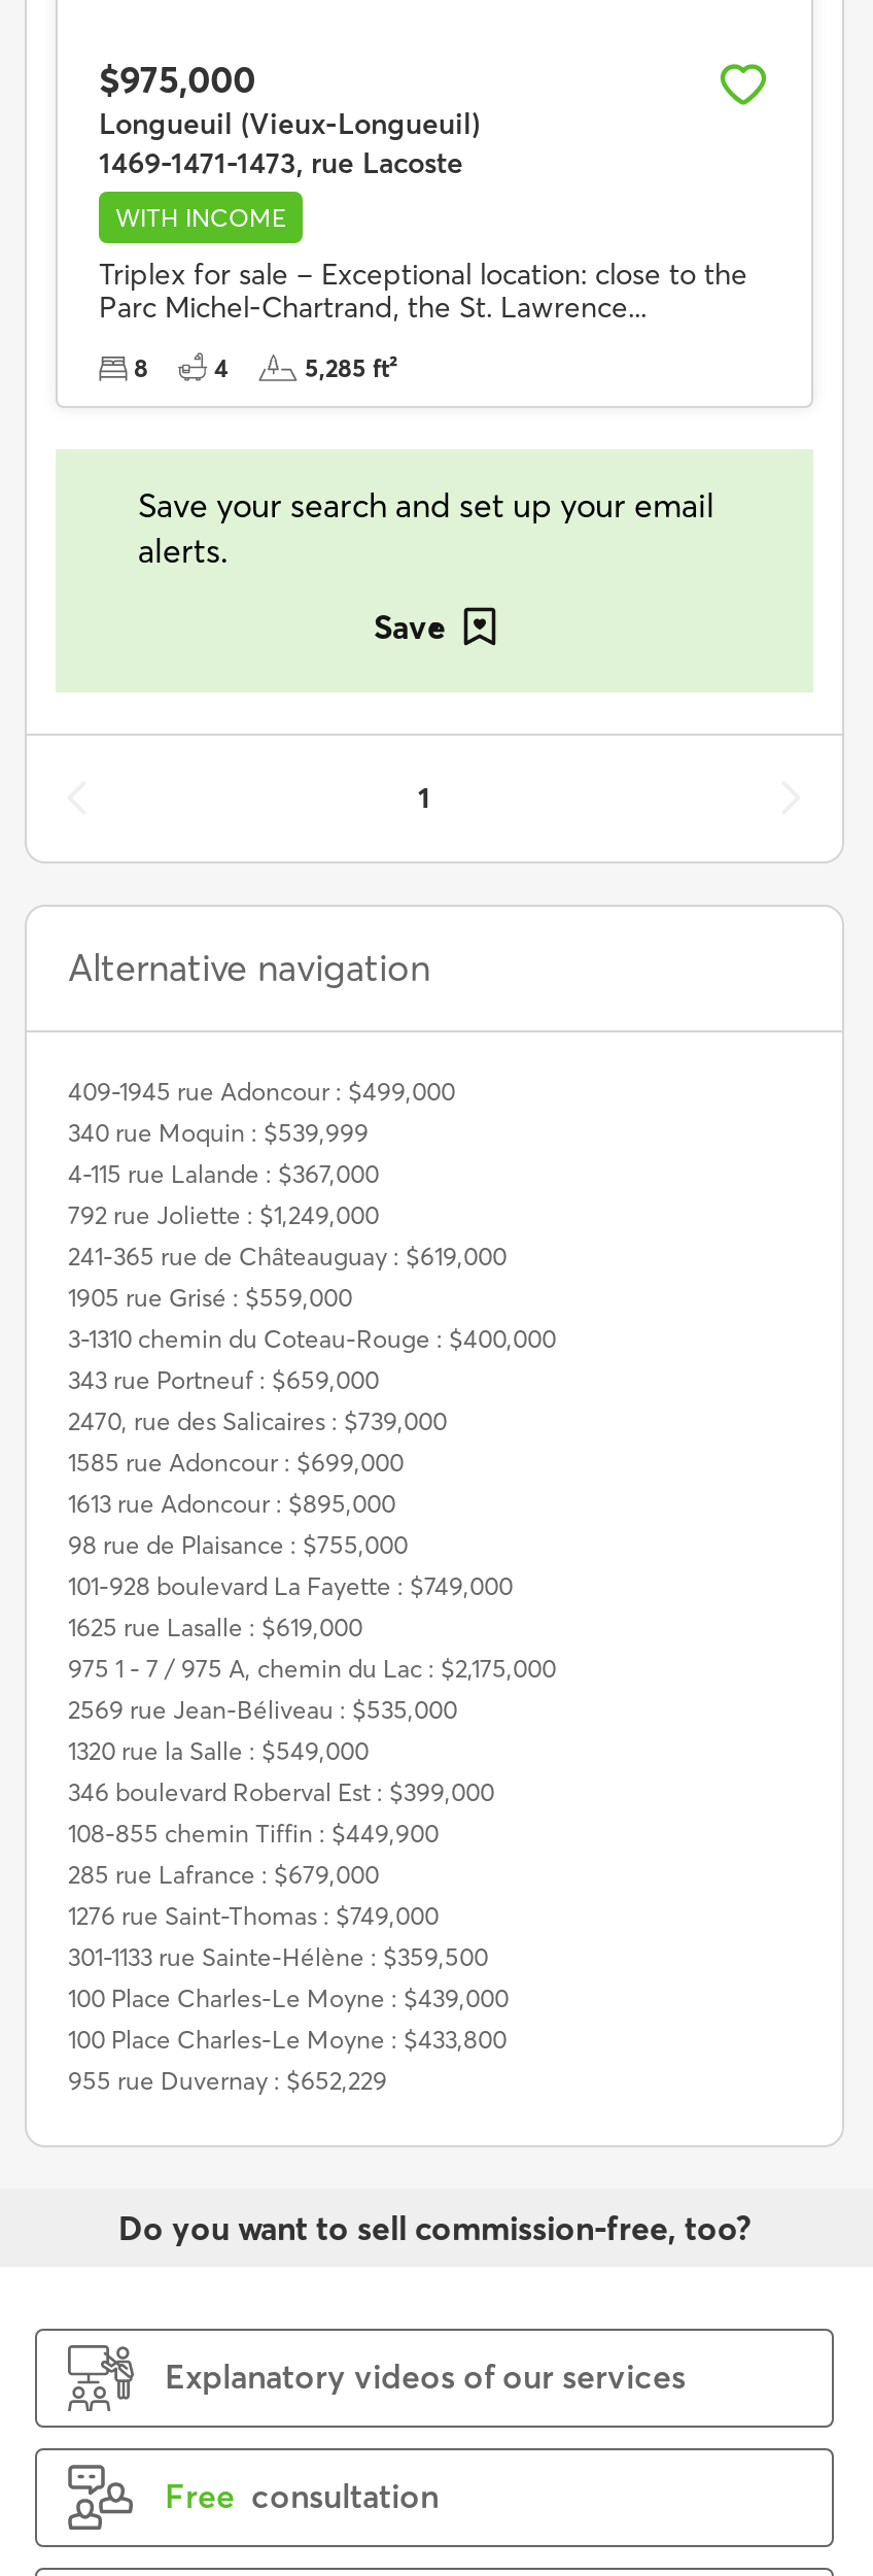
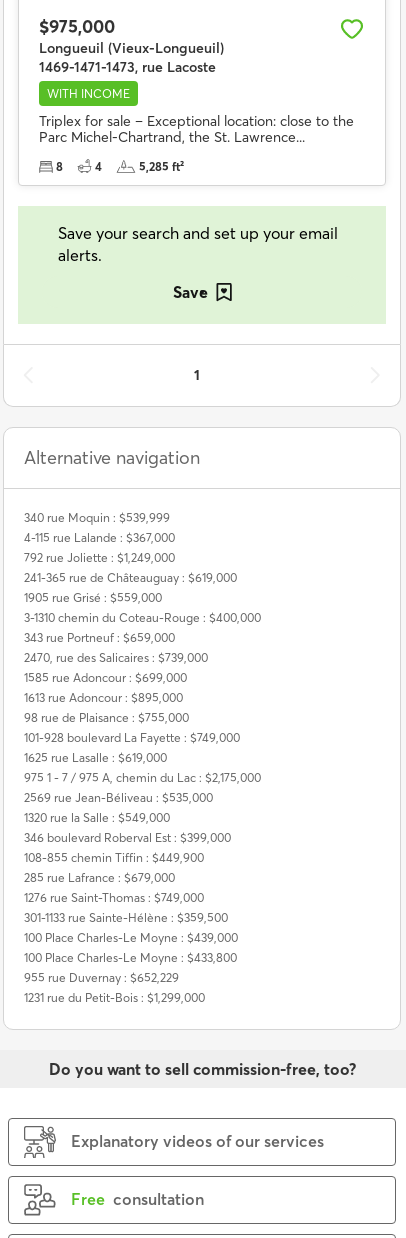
[68,1075,457,1106] 409-1945 rue Adoncour : $499,000 -> none
moved [68,1117,558,2095] -> [24,510,262,985]: 340 rue Moquin : $539,999 | 4-115 rue Lalande : $367,000 | 792 rue Joliette : $1,249,000 | ... | 100 Place Charles-Le Moyne : $433,800 | 955 rue Duvernay : $652,229
none -> [24,990,205,1005] 1231 rue du Petit-Bois : $1,299,000

